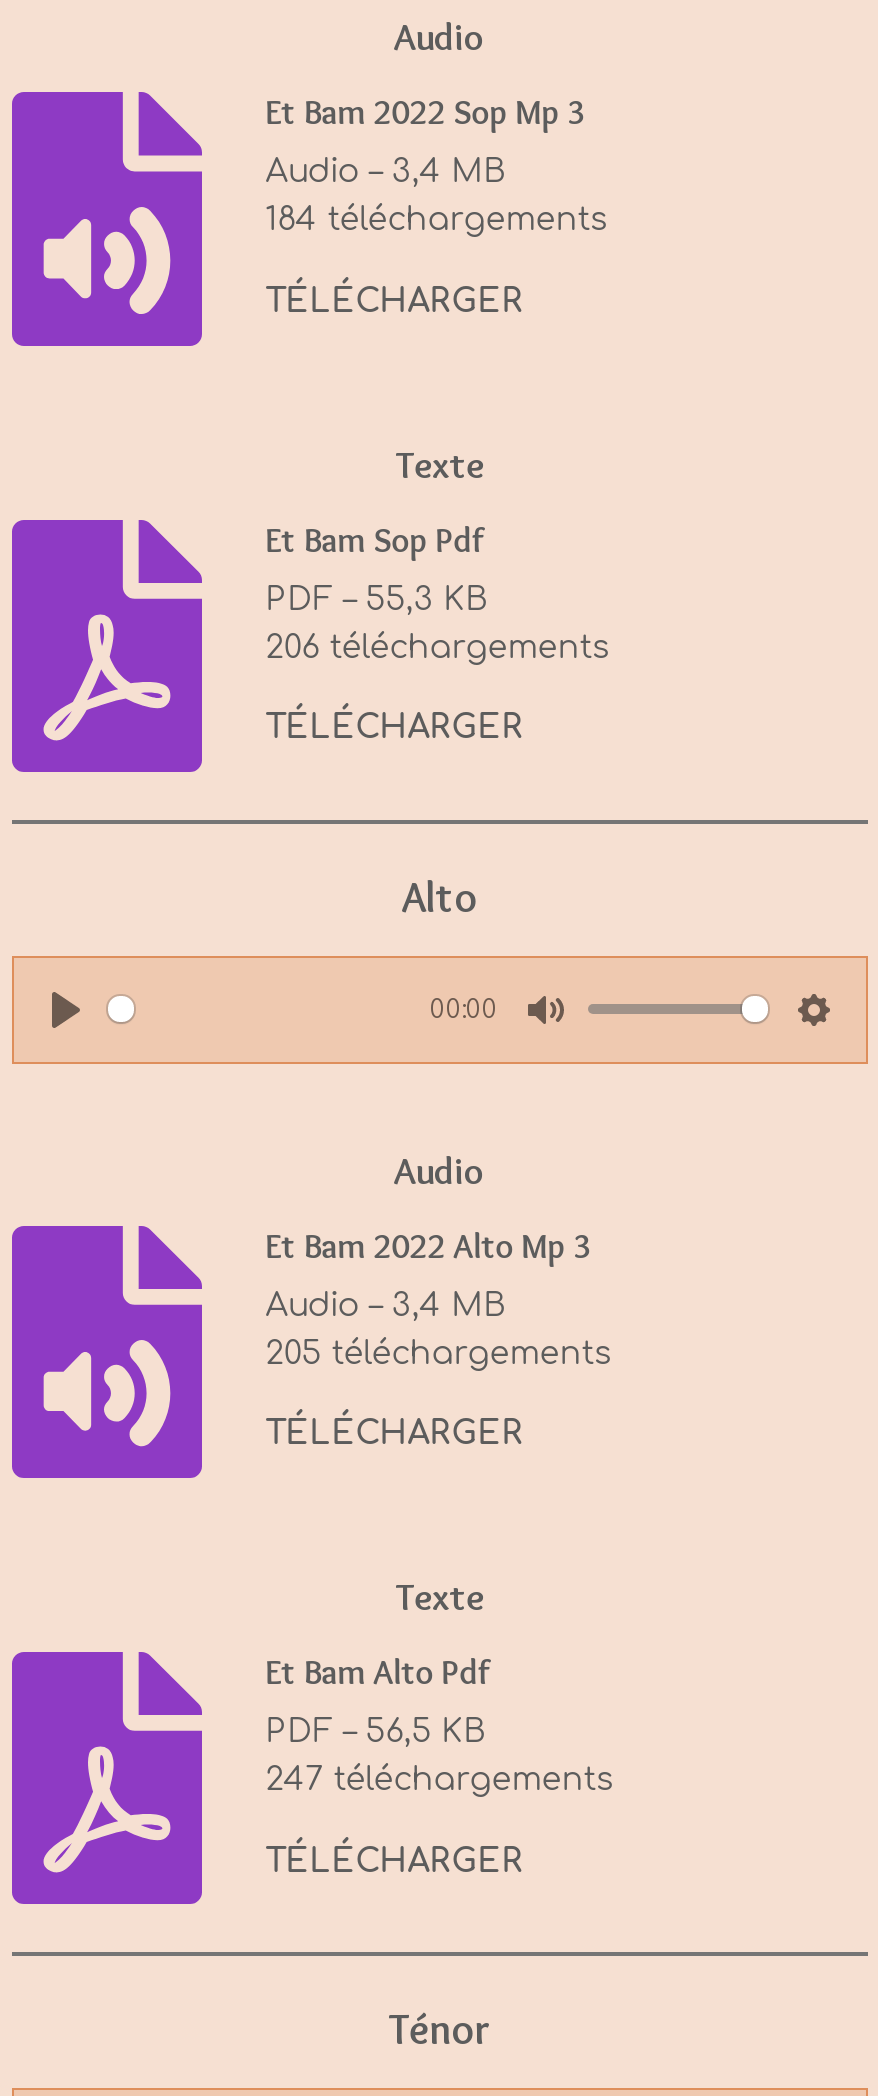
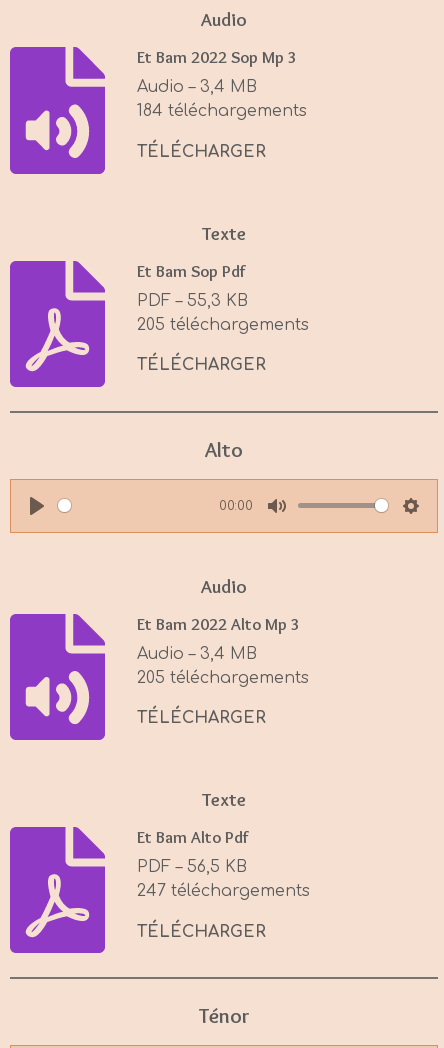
[265,629,607,665] 206 téléchargements -> [137,316,309,334] 205 téléchargements

